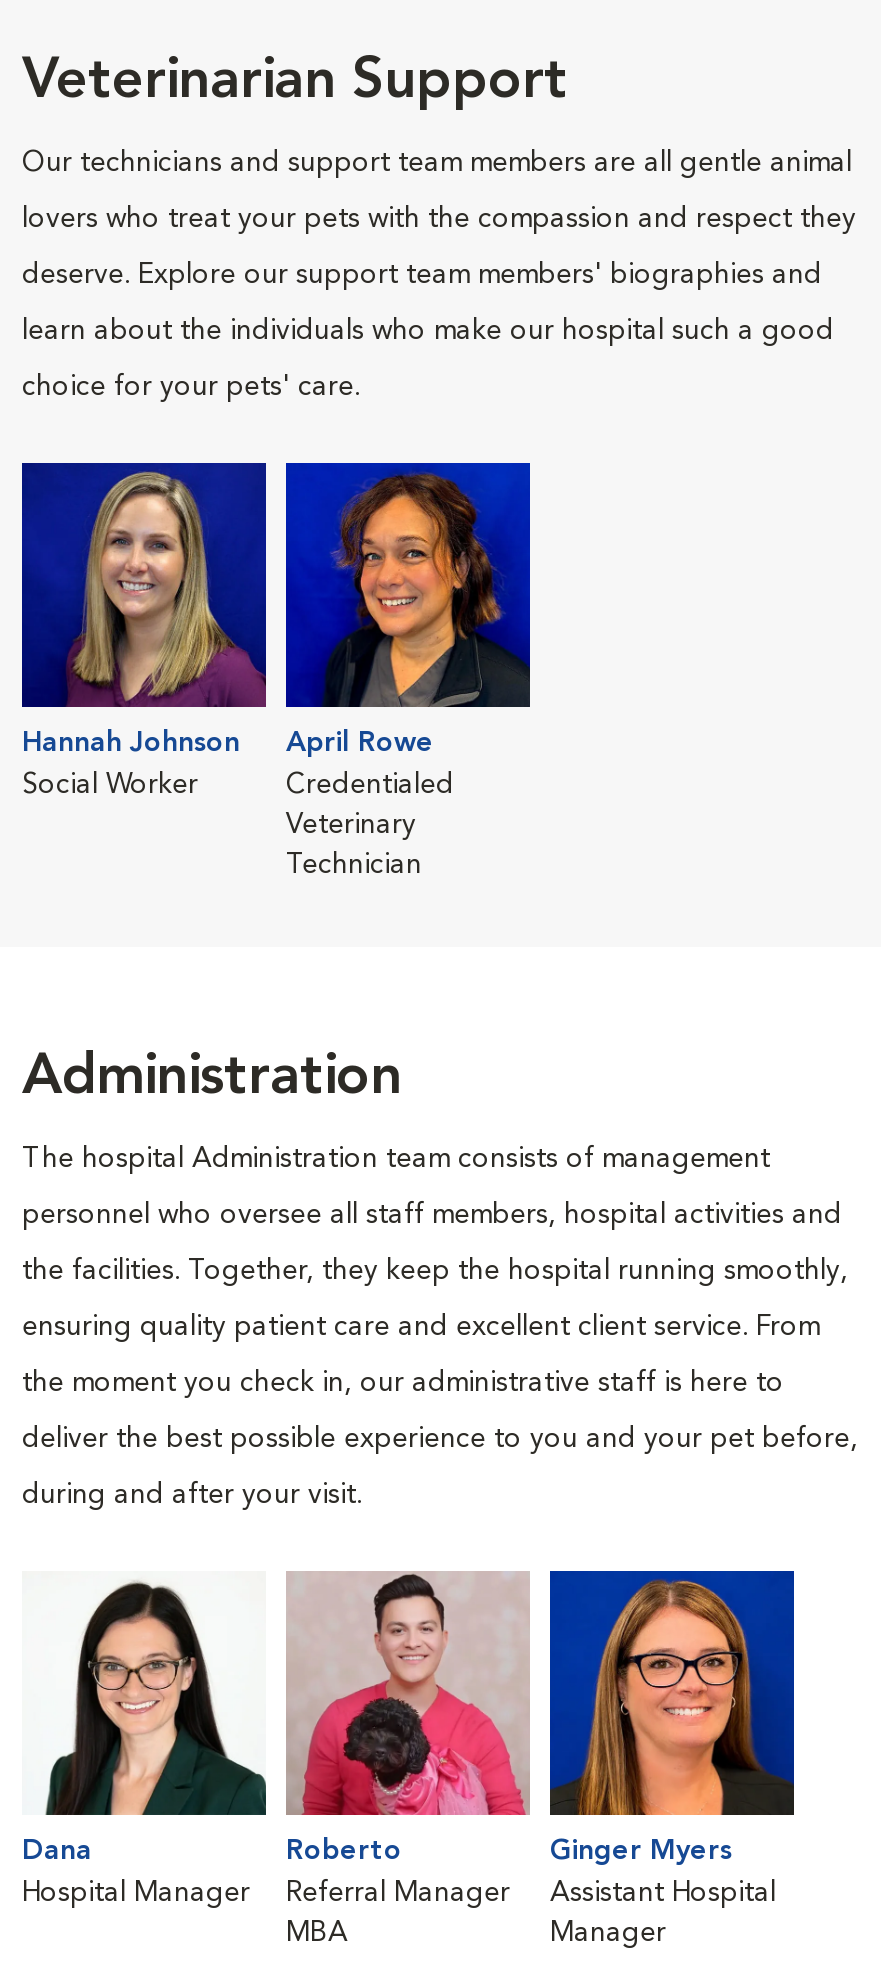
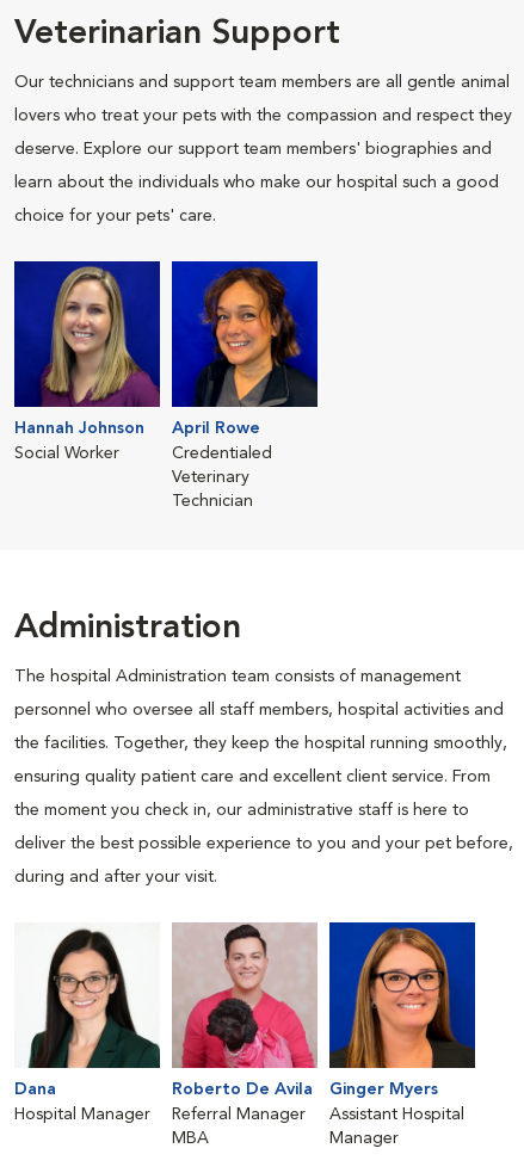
[286,1837,402,1865] Roberto -> [172,1081,313,1098] Roberto De Avila

